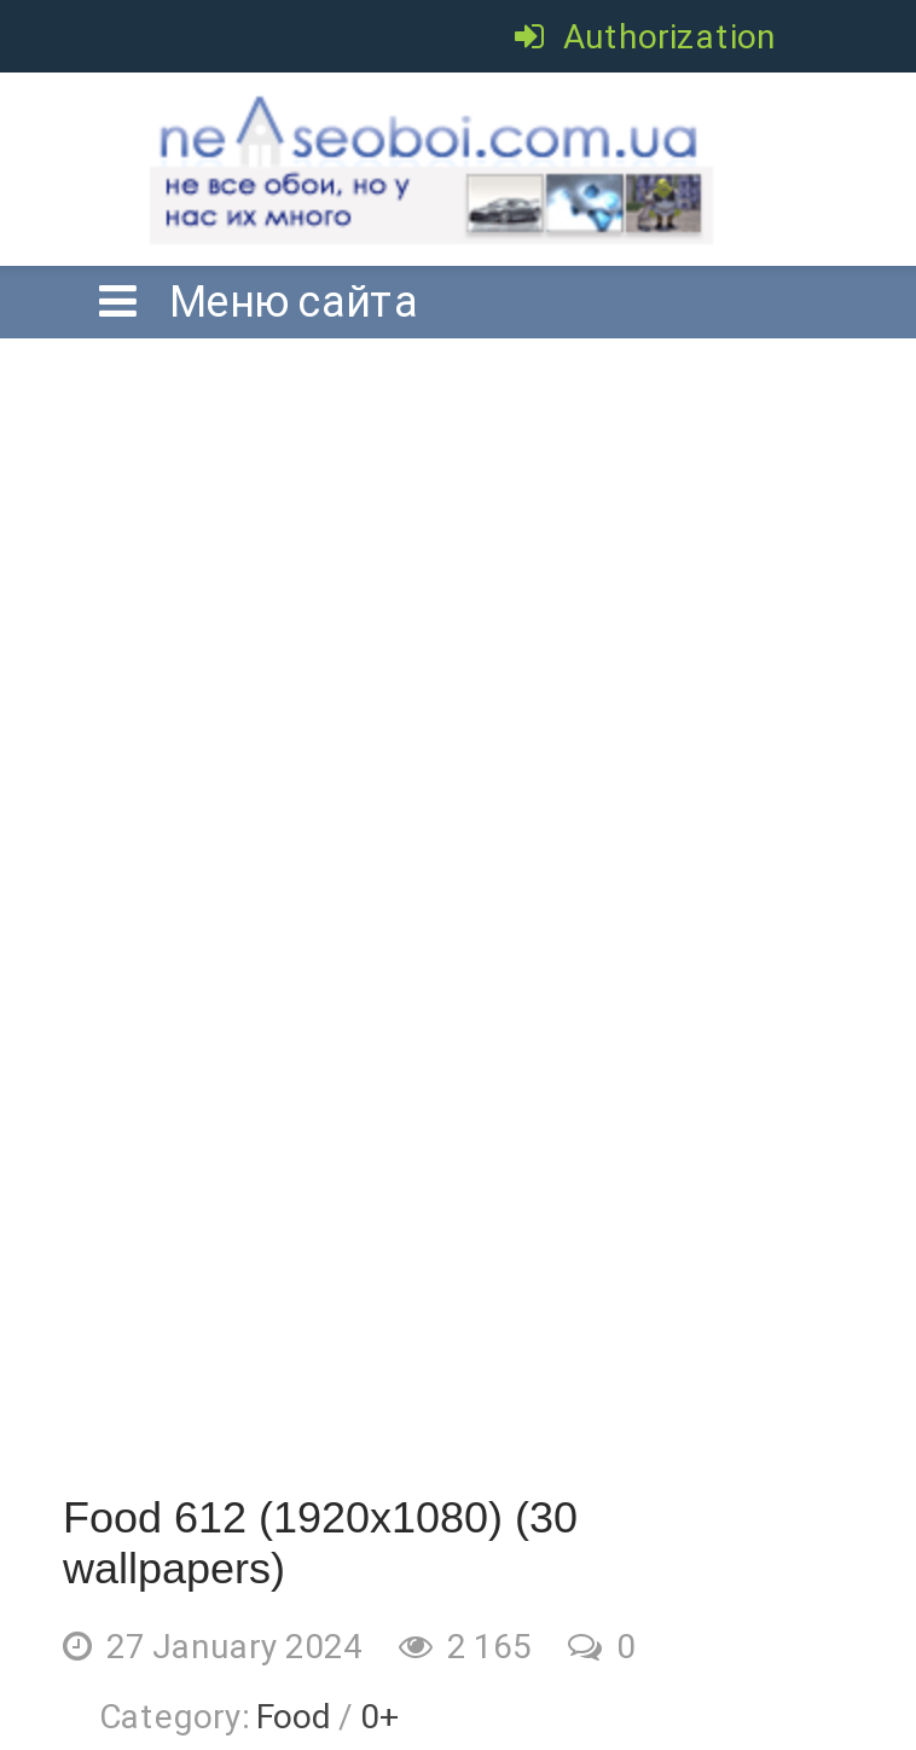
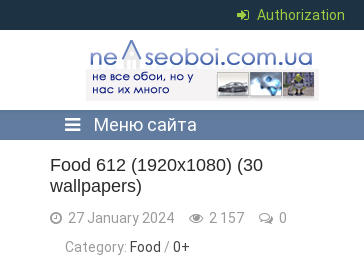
[99,1627,636,1665] 27 January 2024 2 165 0 -> [65,210,287,226] 27 January 2024 2 157 0

